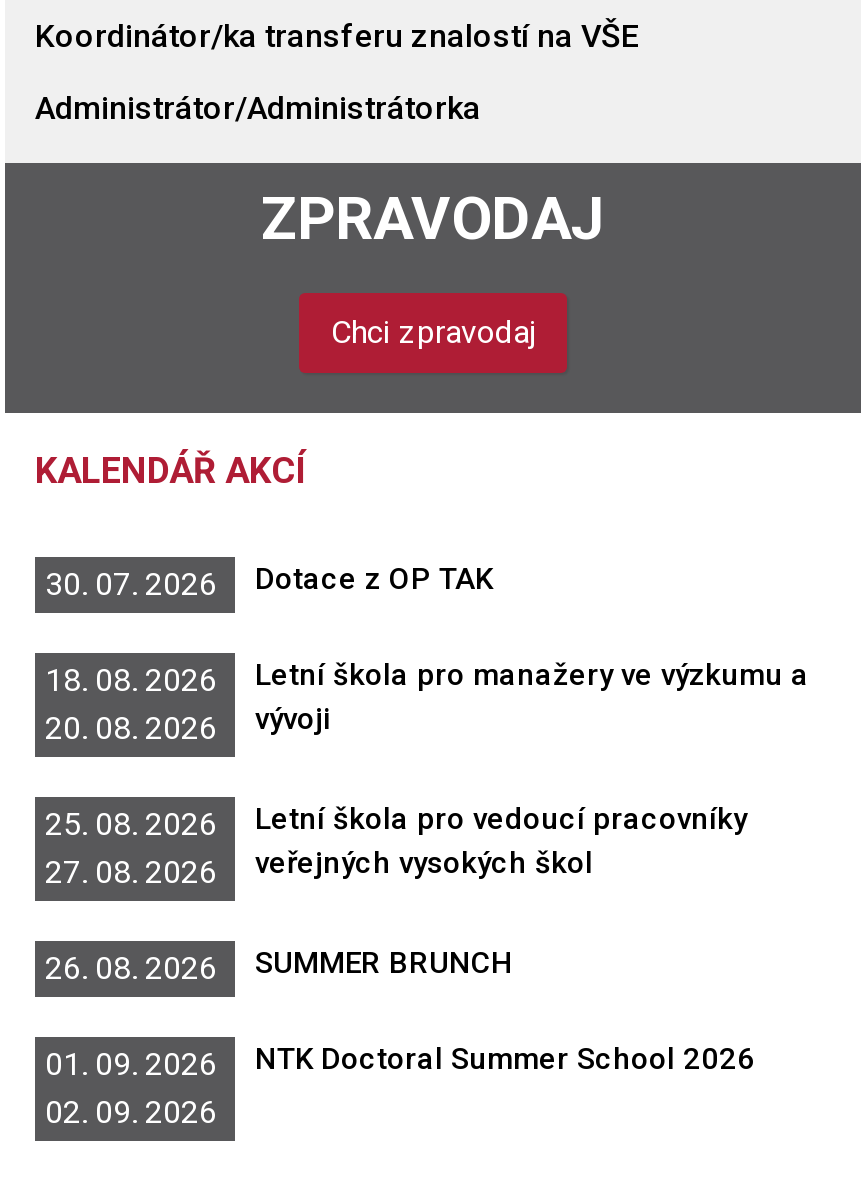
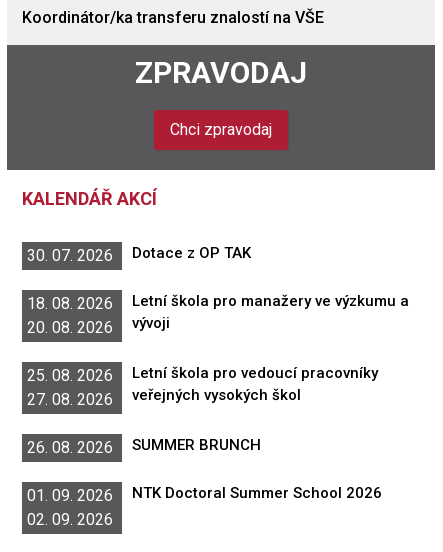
[35,89,481,127] Administrátor/Administrátorka -> none

